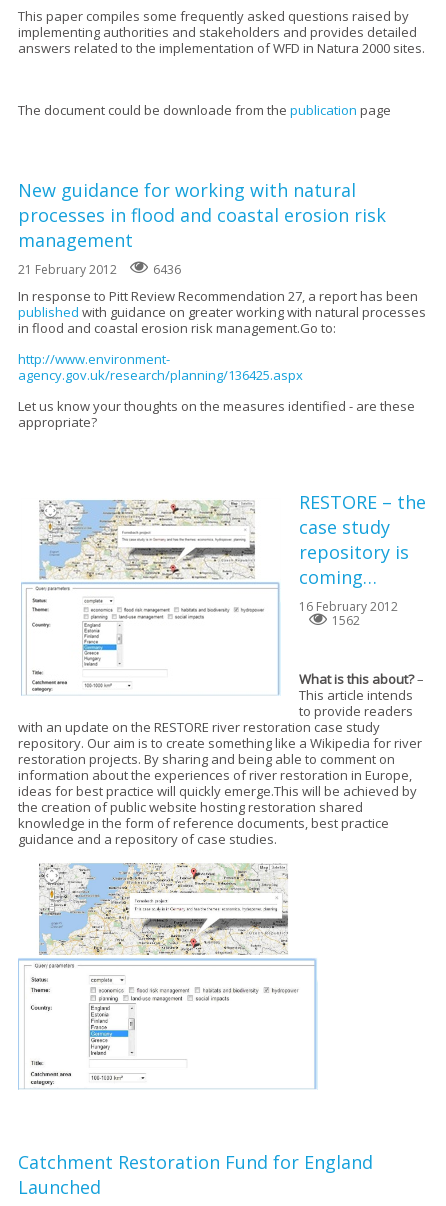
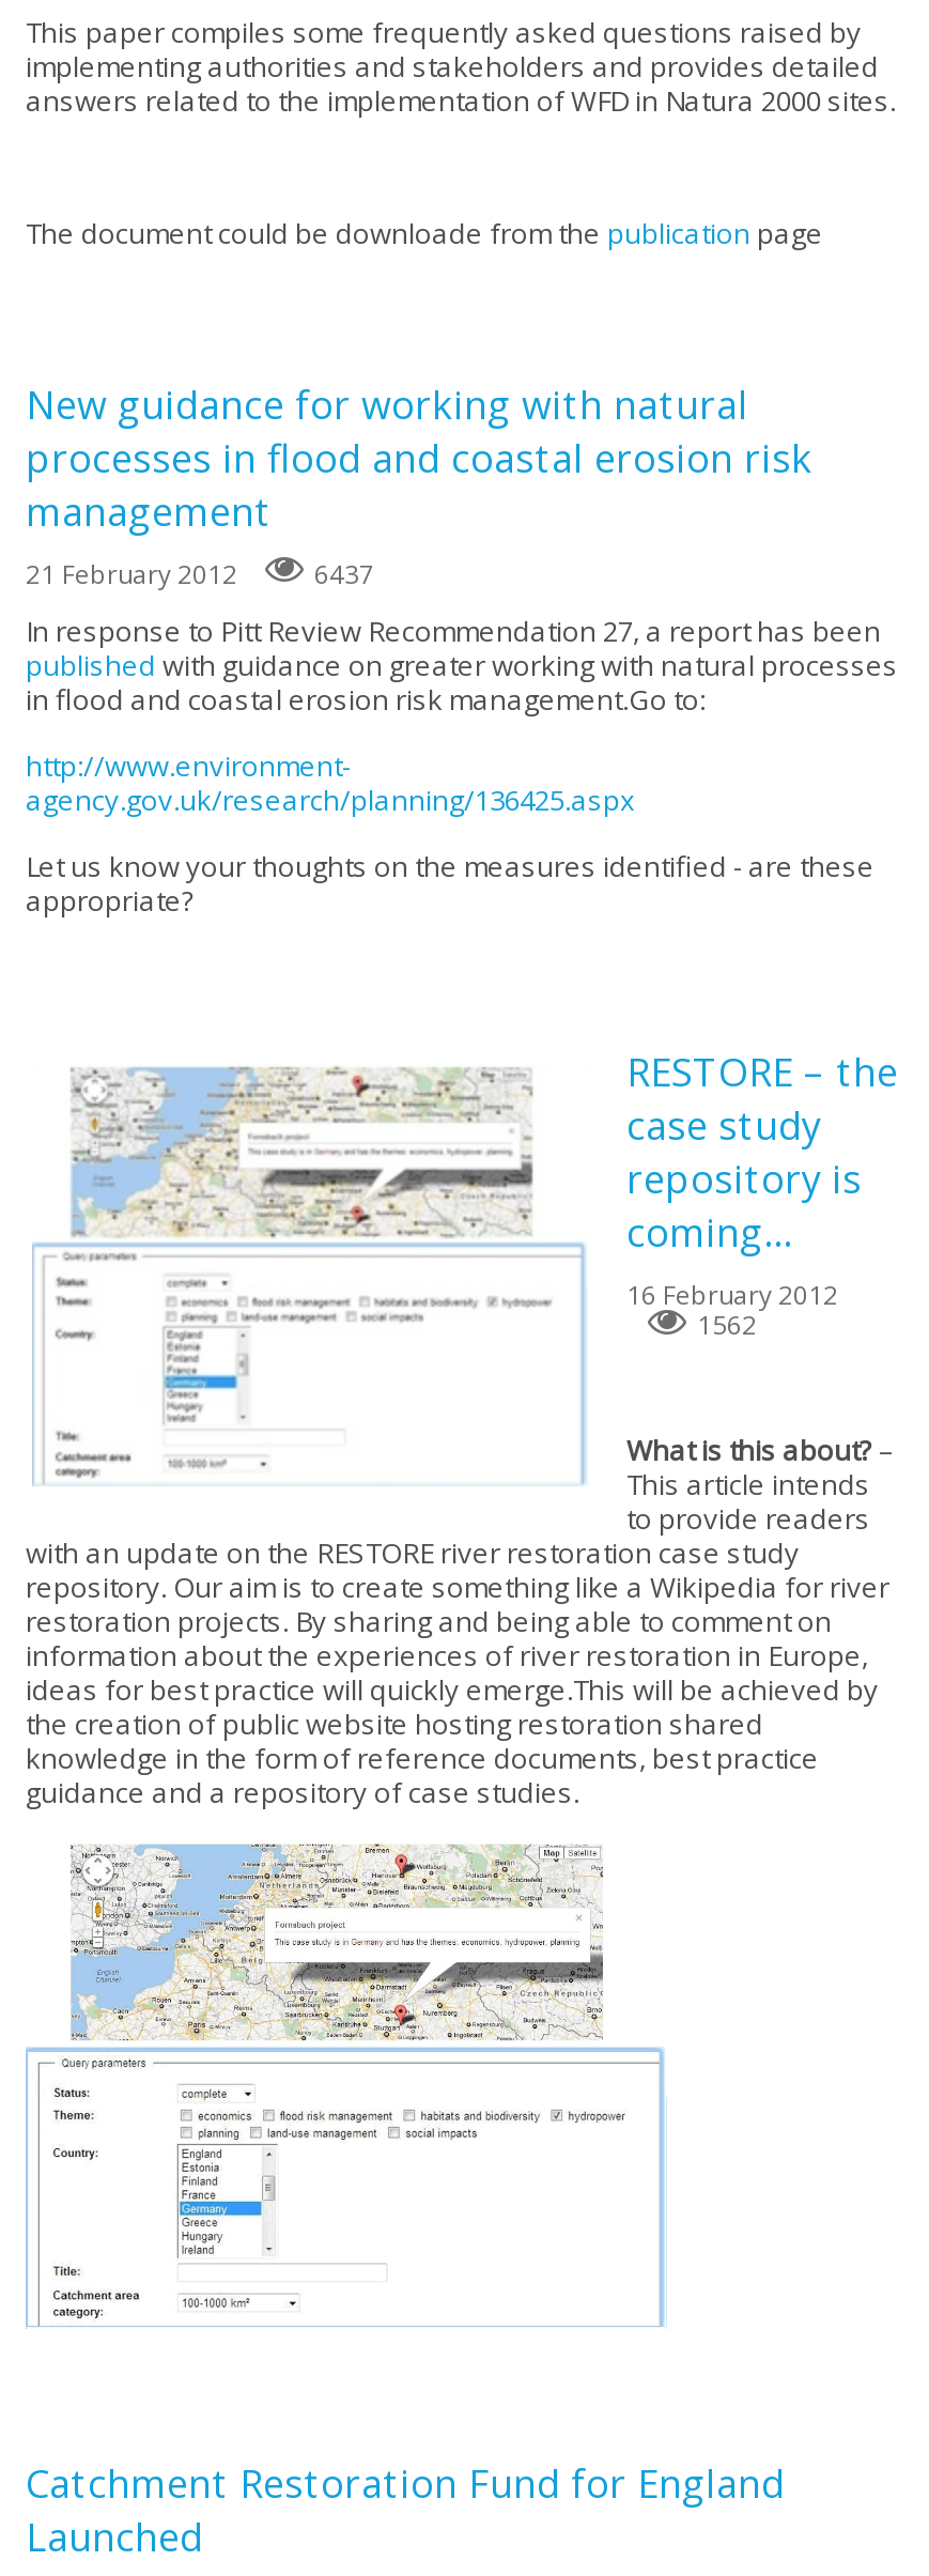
[153,261,181,278] 6436 -> [314,556,374,592] 6437

